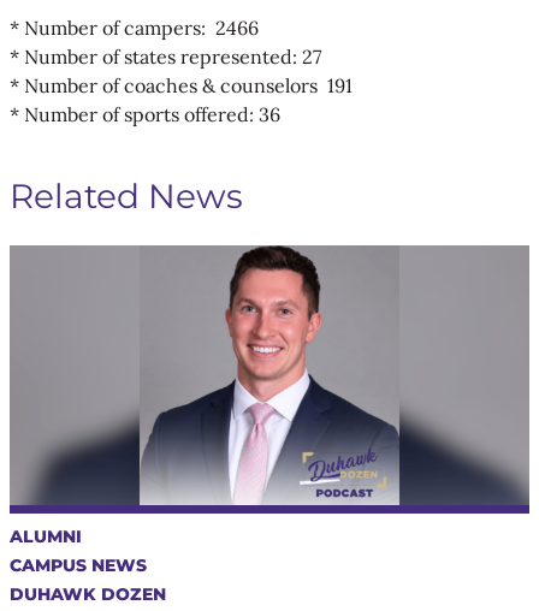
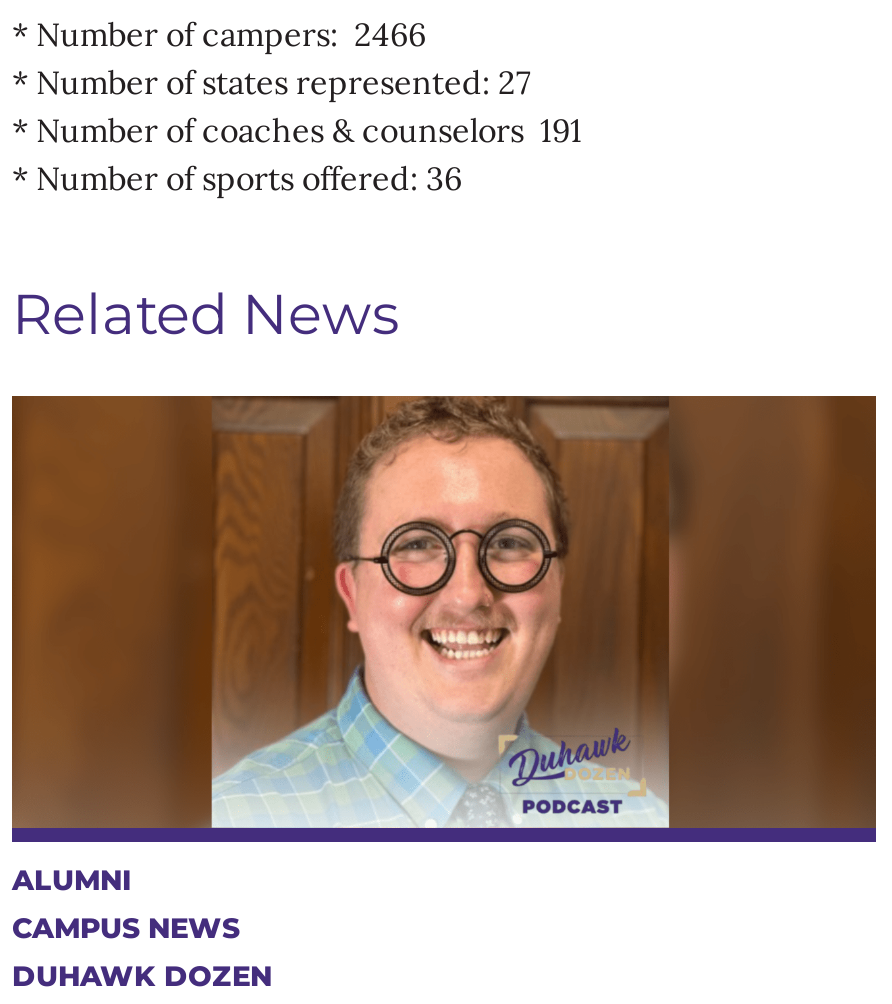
[10,244,531,505] [image] -> [10,394,878,830] [image]

